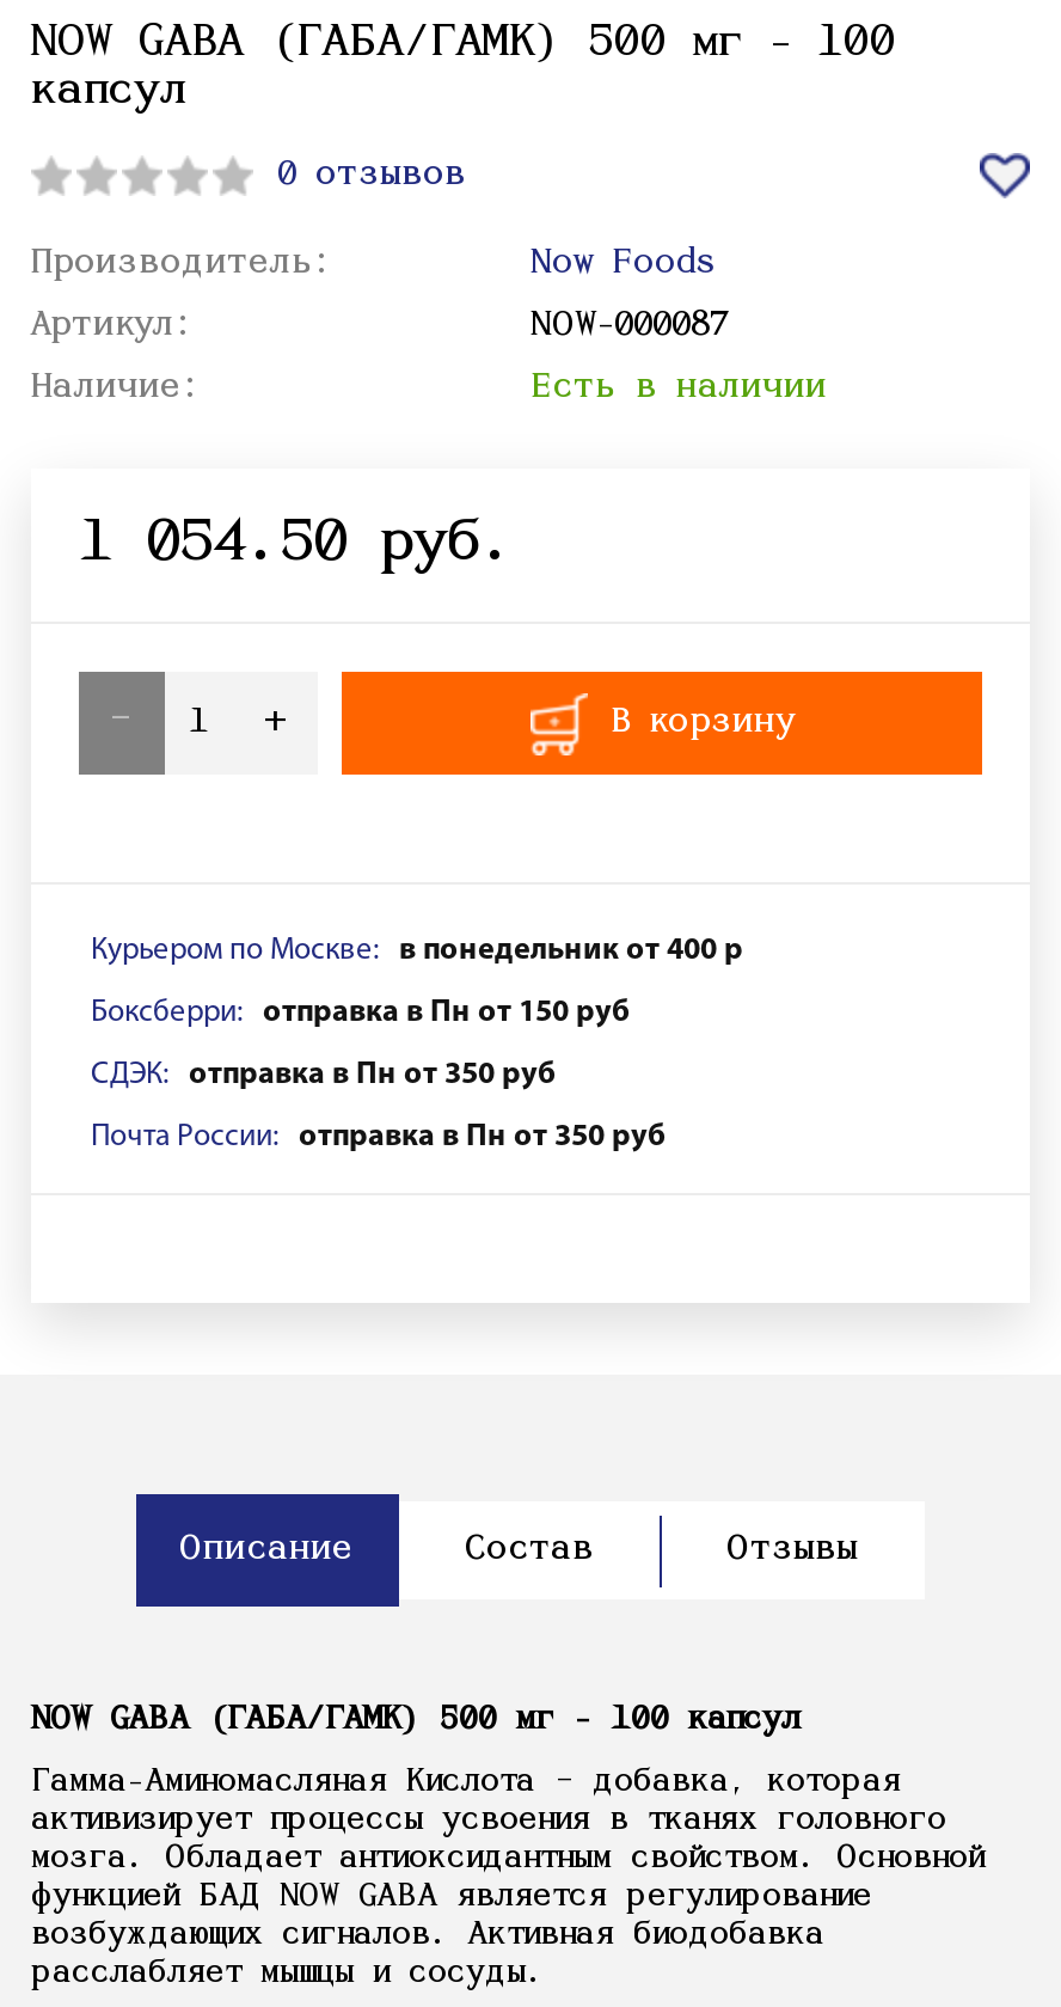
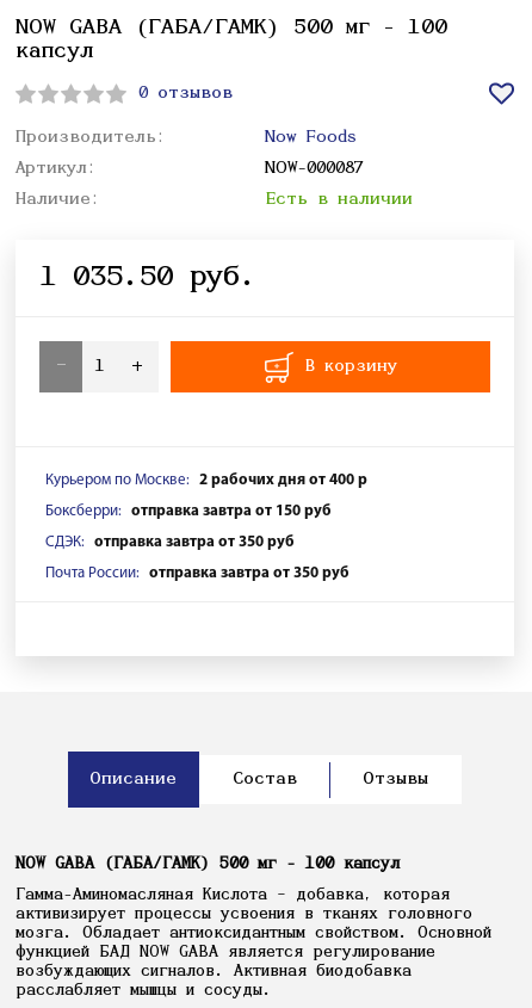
[79,516,514,574] 1 054.50 руб. -> [39,264,256,292] 1 035.50 руб.
[399,935,743,966] в понедельник от 400 р -> [199,472,367,488] 2 рабочих дня от 400 р
[263,997,631,1028] отправка в Пн от 150 руб -> [131,503,332,519] отправка завтра от 150 руб
[189,1059,557,1090] отправка в Пн от 350 руб -> [94,534,295,550] отправка завтра от 350 руб
[299,1121,667,1152] отправка в Пн от 350 руб -> [149,565,349,581] отправка завтра от 350 руб

